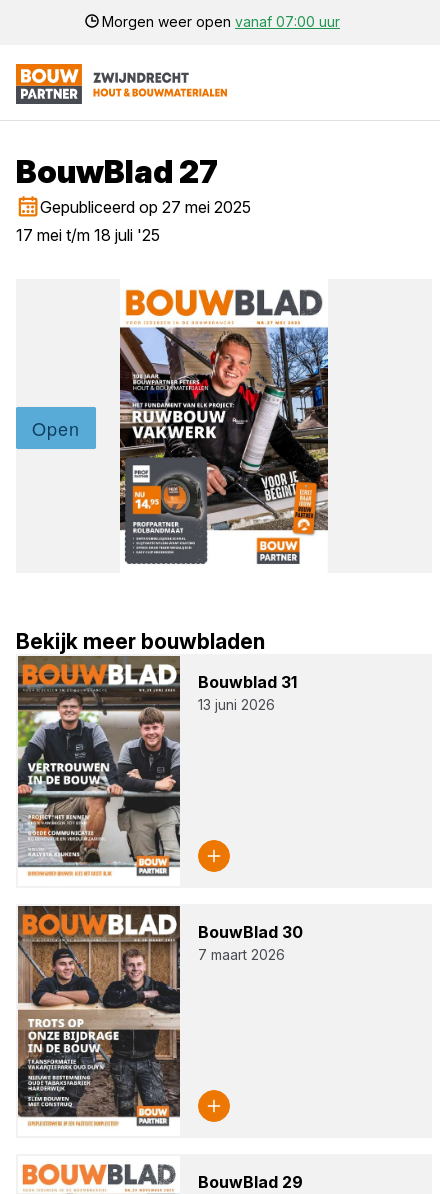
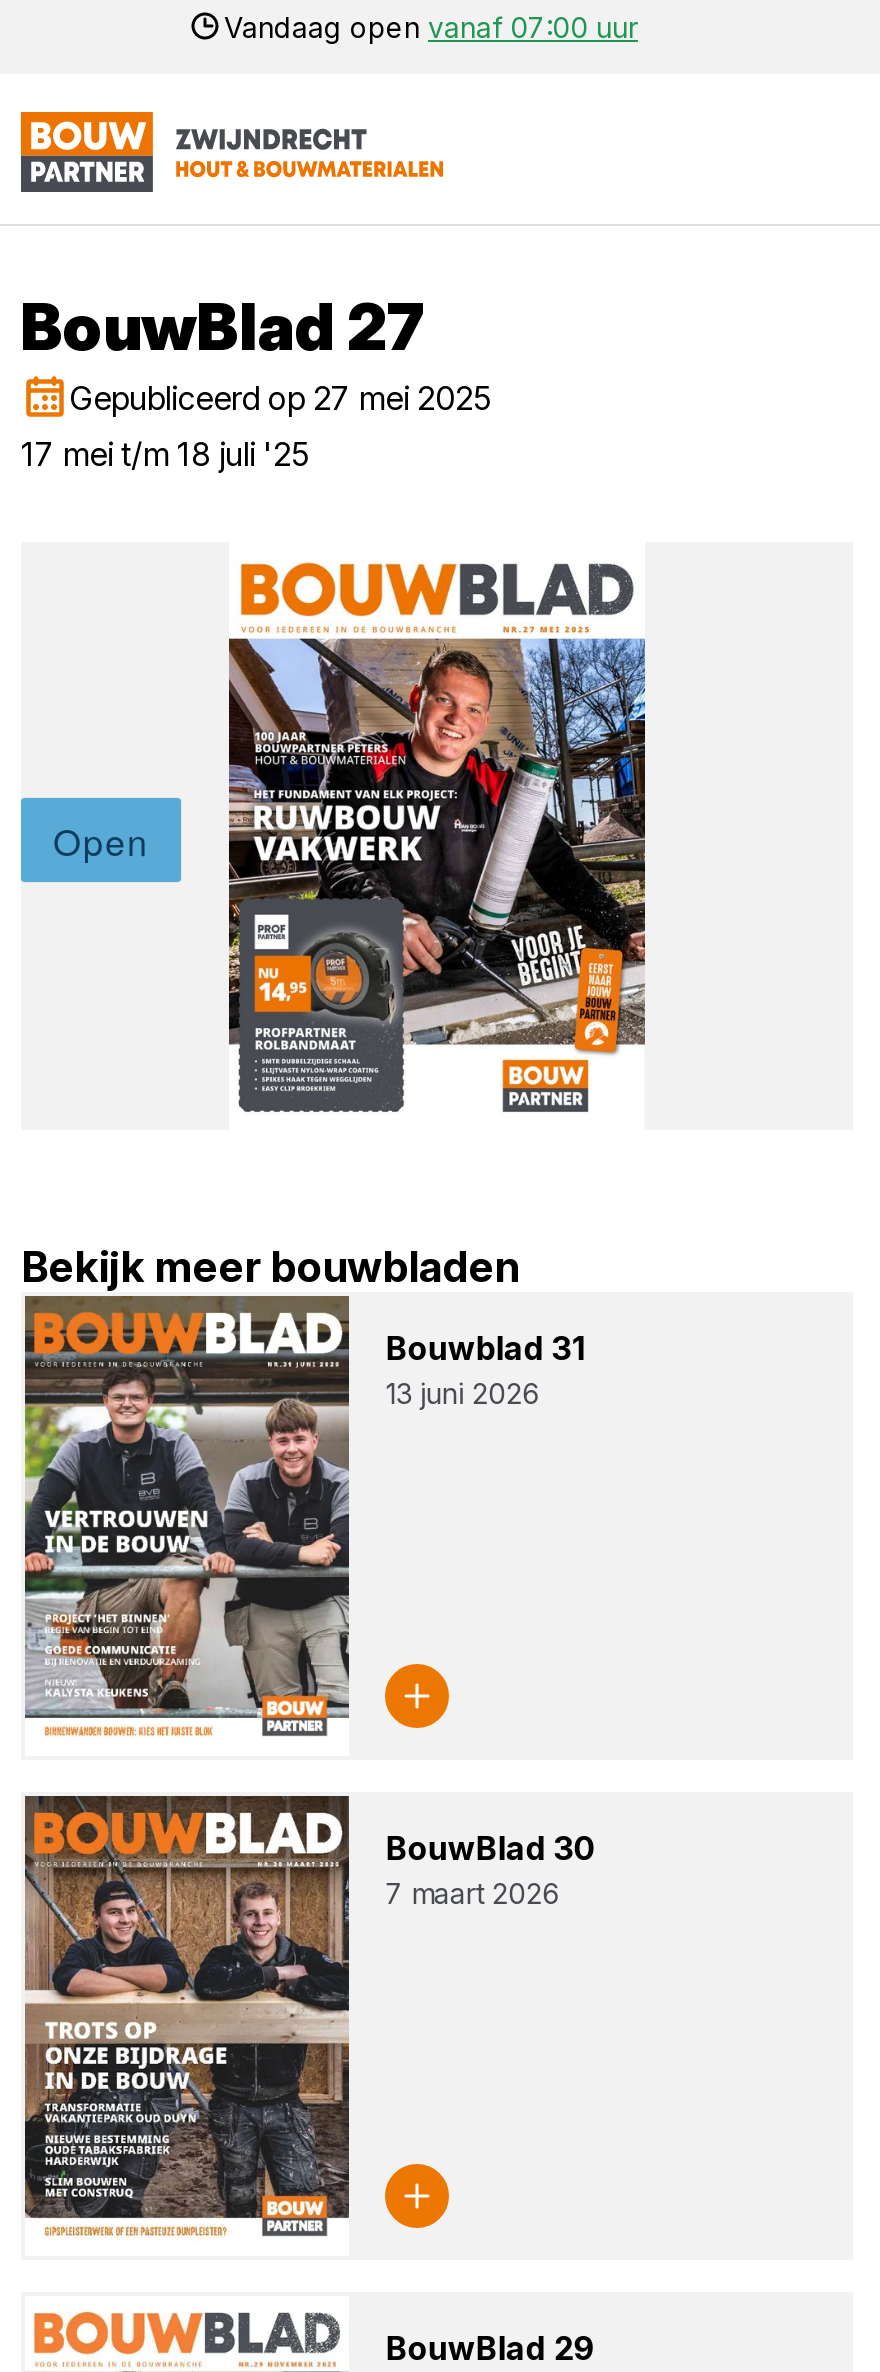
[102,12,340,29] Morgen weer open vanaf 07:00 uur -> [224,9,638,43] Vandaag open vanaf 07:00 uur

